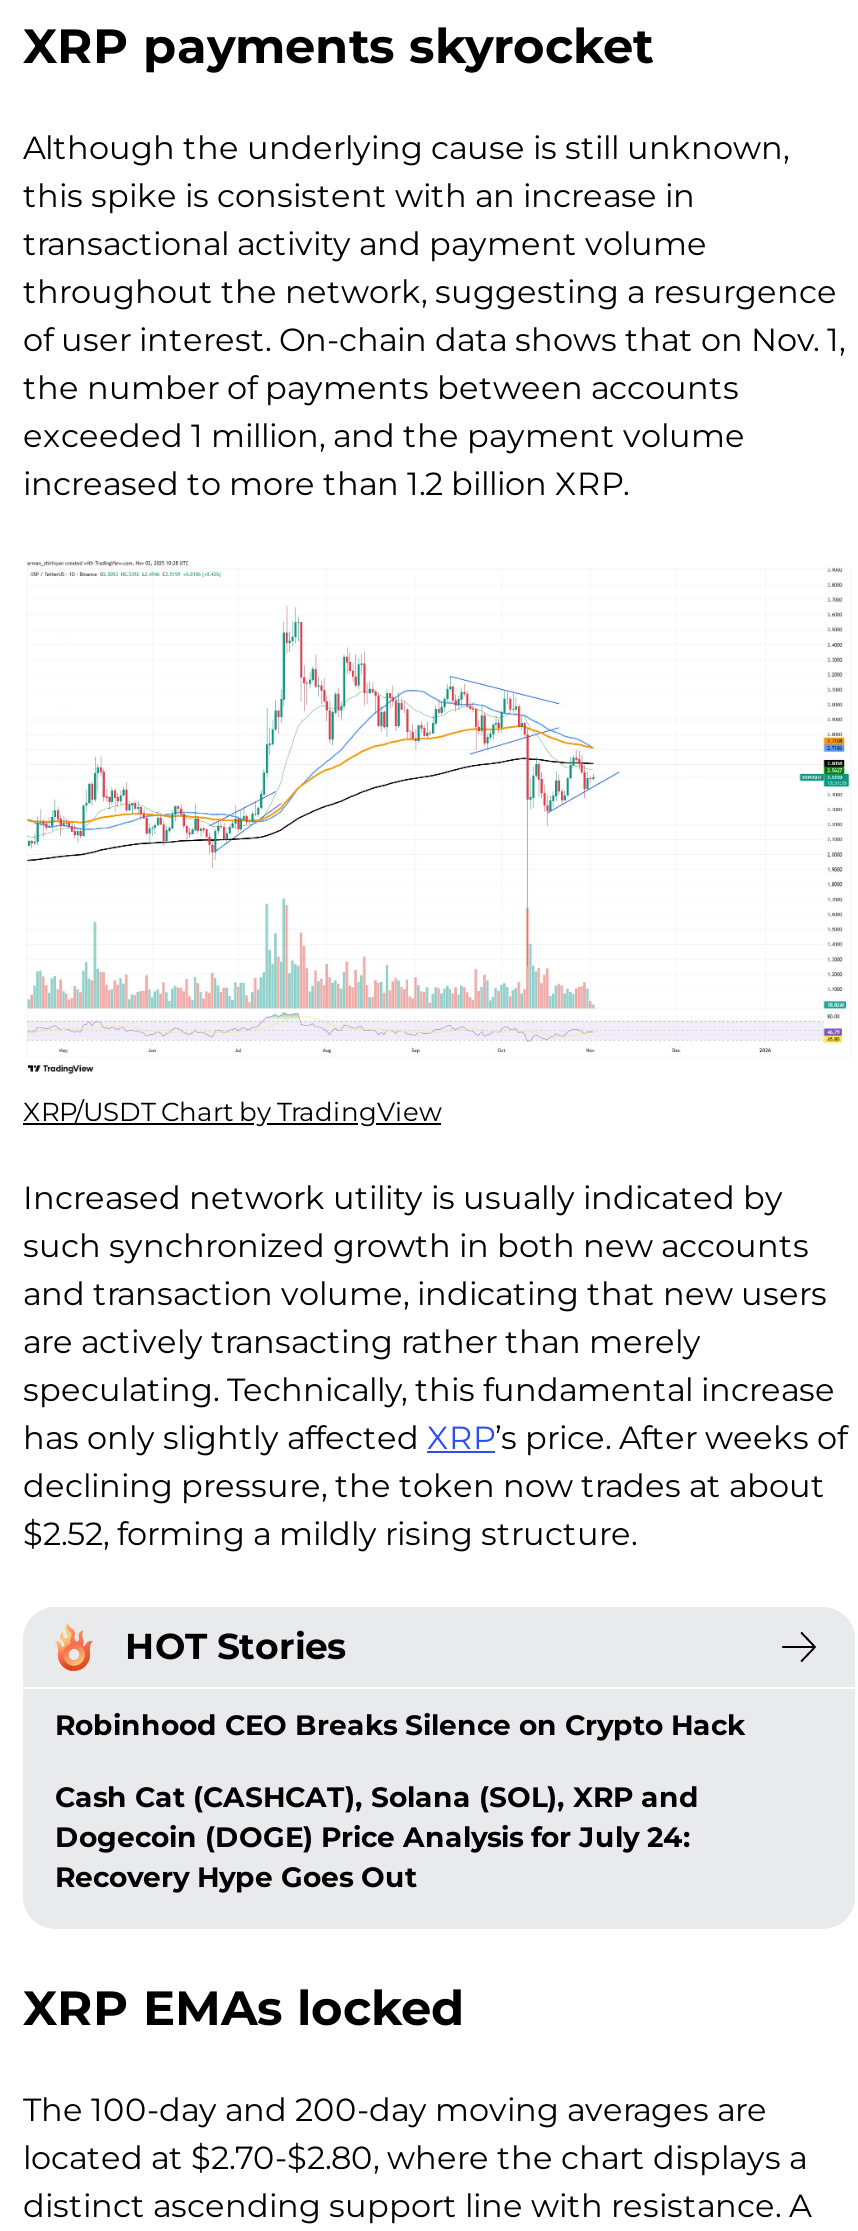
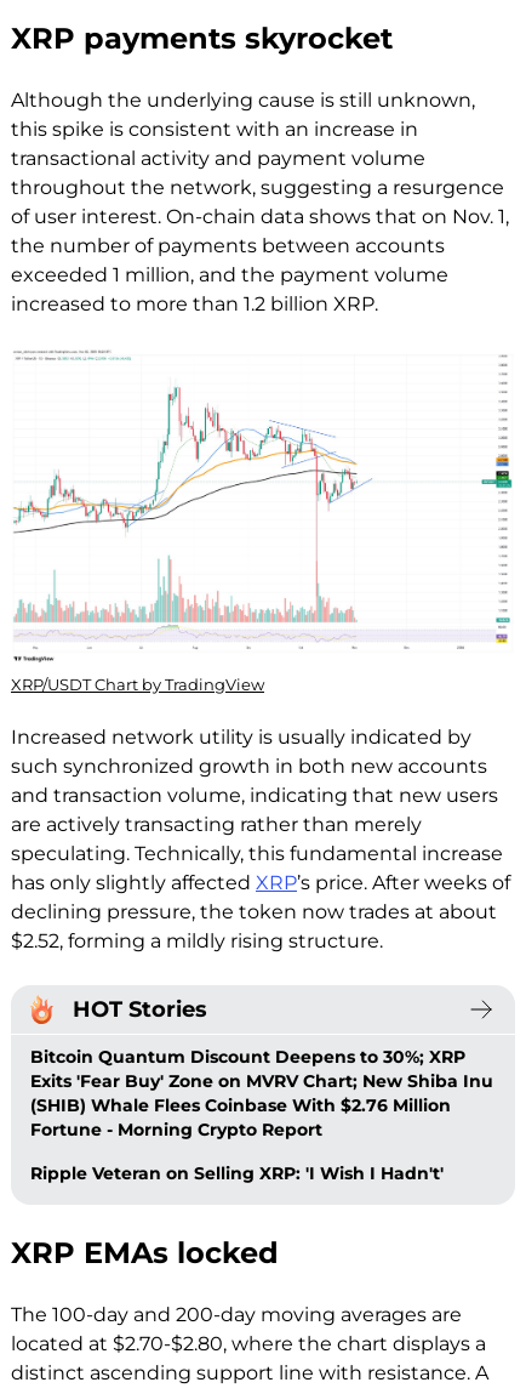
[55,1708,745,1744] Robinhood CEO Breaks Silence on Crypto Hack -> [30,1046,493,1141] Bitcoin Quantum Discount Deepens to 30%; XRP | Exits 'Fear Buy' Zone on MVRV Chart; New Shiba Inu | (SHIB) Whale Flees Coinbase With $2.76 Million | Fortune - Morning Crypto Report
[55,1780,699,1896] Cash Cat (CASHCAT), Solana (SOL), XRP and | Dogecoin (DOGE) Price Analysis for July 24: | Recovery Hype Goes Out -> [30,1163,444,1185] Ripple Veteran on Selling XRP: 'I Wish I Hadn't'

